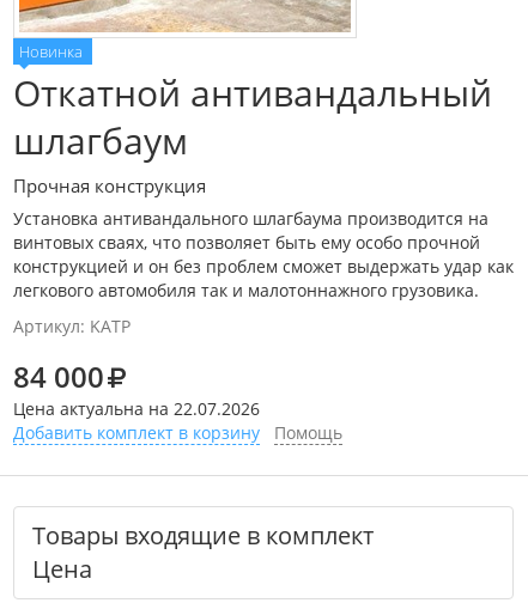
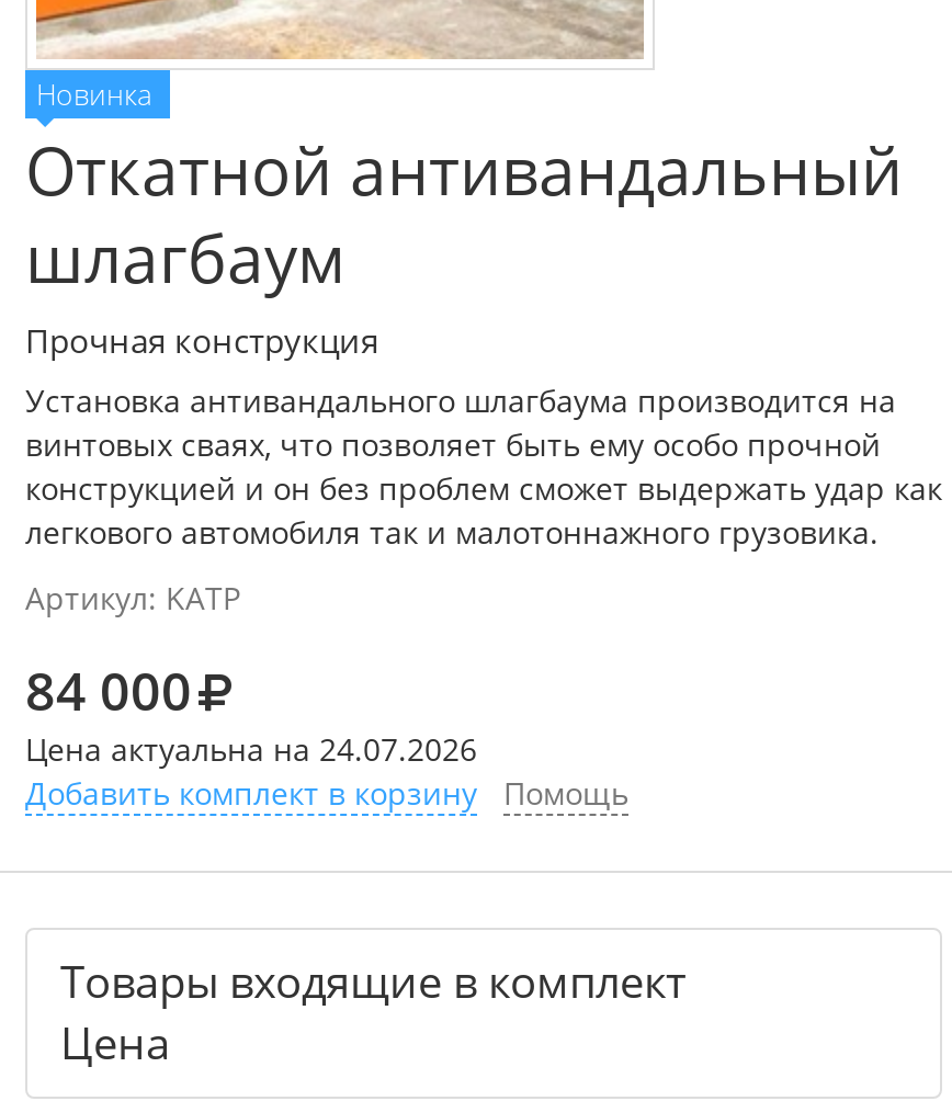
[13,397,260,420] Цена актуальна на 22.07.2026 -> [25,728,477,770] Цена актуальна на 24.07.2026

